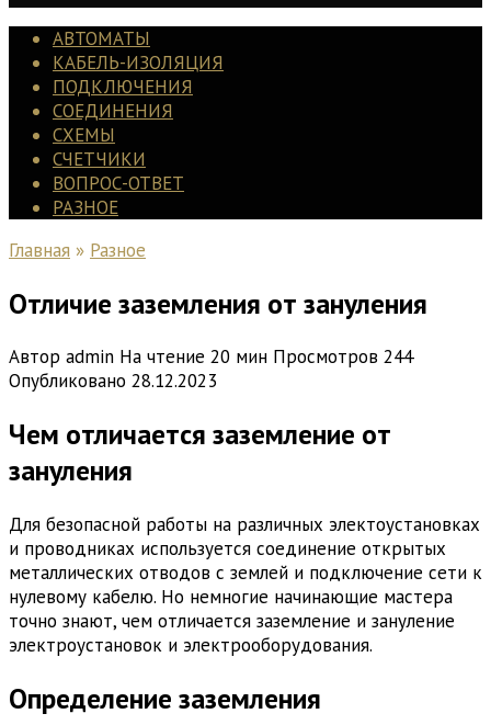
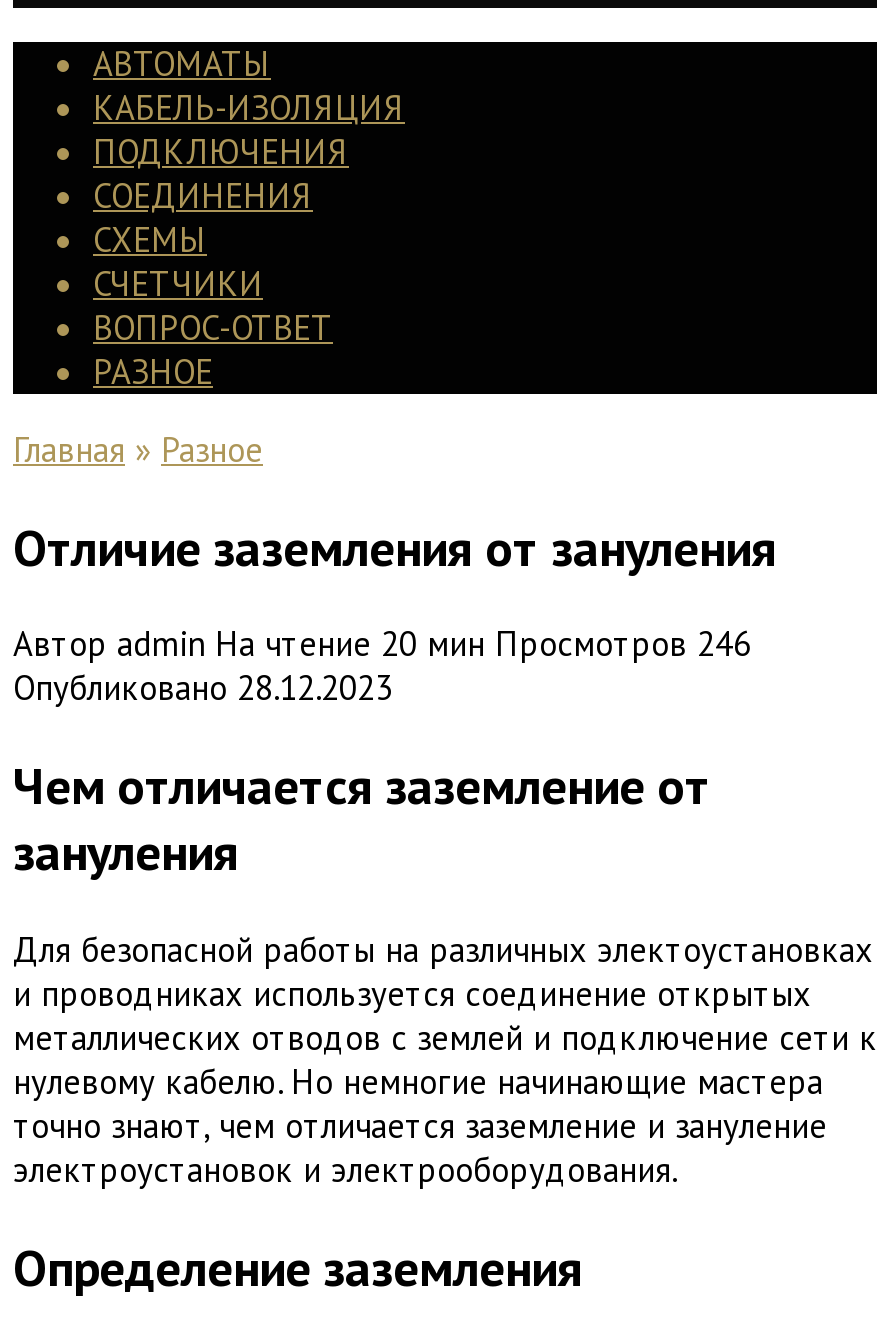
[9,345,413,369] Автор admin На чтение 20 мин Просмотров 244 -> [13,623,751,667] Автор admin На чтение 20 мин Просмотров 246

